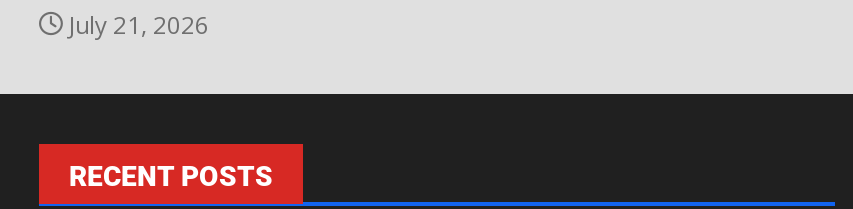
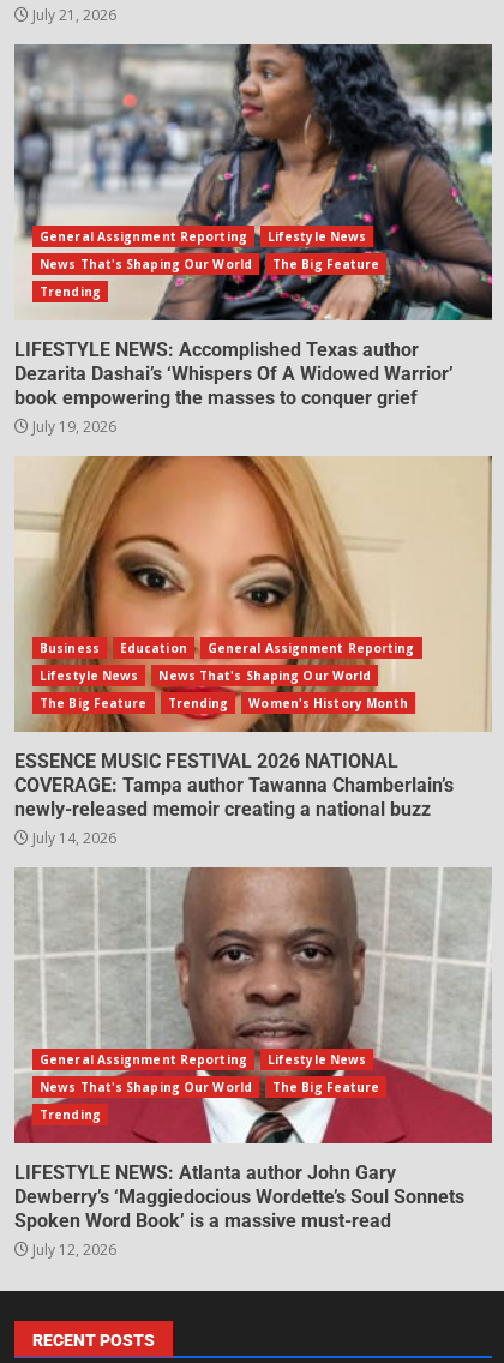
none -> [13,43,493,437] [image] | General Assignment Reporting | Lifestyle News | News That's Shaping Our World | The Big Feature | Trending | LIFESTYLE NEWS: Accomplished Texas author | Dezarita Dashai’s ‘Whispers Of A Widowed Warrior’ | book empowering the masses to conquer grief | July 19, 2026
none -> [13,866,493,1260] [image] | General Assignment Reporting | Lifestyle News | News That's Shaping Our World | The Big Feature | Trending | LIFESTYLE NEWS: Atlanta author John Gary | Dewberry’s ‘Maggiedocious Wordette’s Soul Sonnets | Spoken Word Book’ is a massive must-read | July 12, 2026
none -> [14,455,493,849] [image] | Business | Education | General Assignment Reporting | Lifestyle News | News That's Shaping Our World | The Big Feature | Trending | Women's History Month | ESSENCE MUSIC FESTIVAL 2026 NATIONAL | COVERAGE: Tampa author Tawanna Chamberlain’s | newly-released memoir creating a national buzz | July 14, 2026

